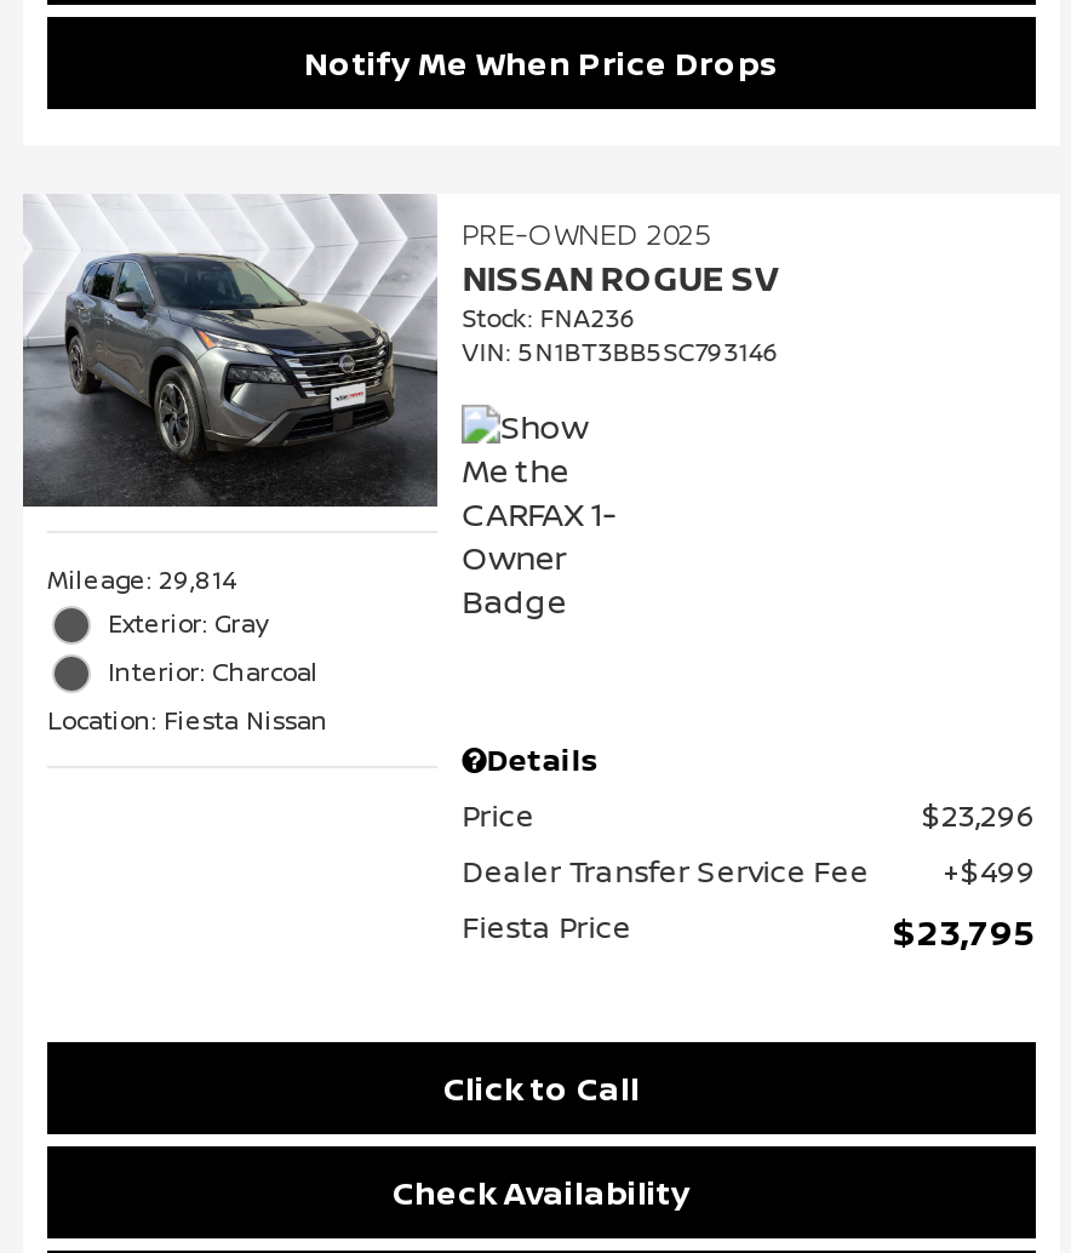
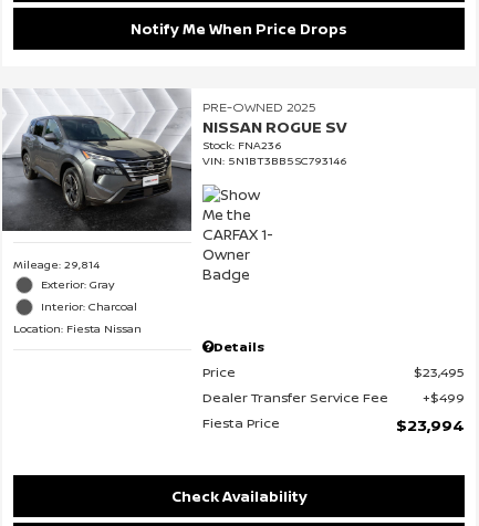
[922,796,1036,837] $23,296 -> [414,363,465,382] $23,495
[443,910,1036,1111] $23,795 | Click to Call -> [396,415,465,436] $23,994

